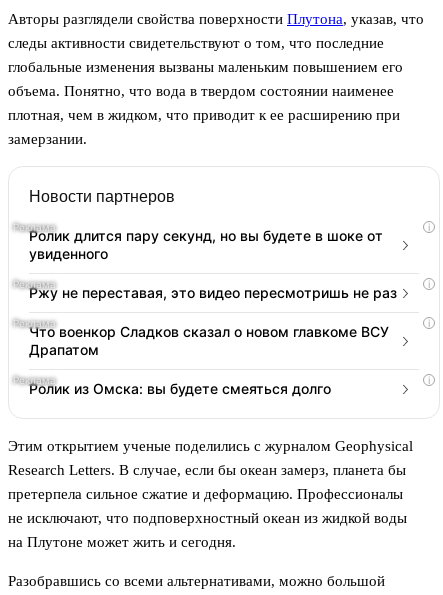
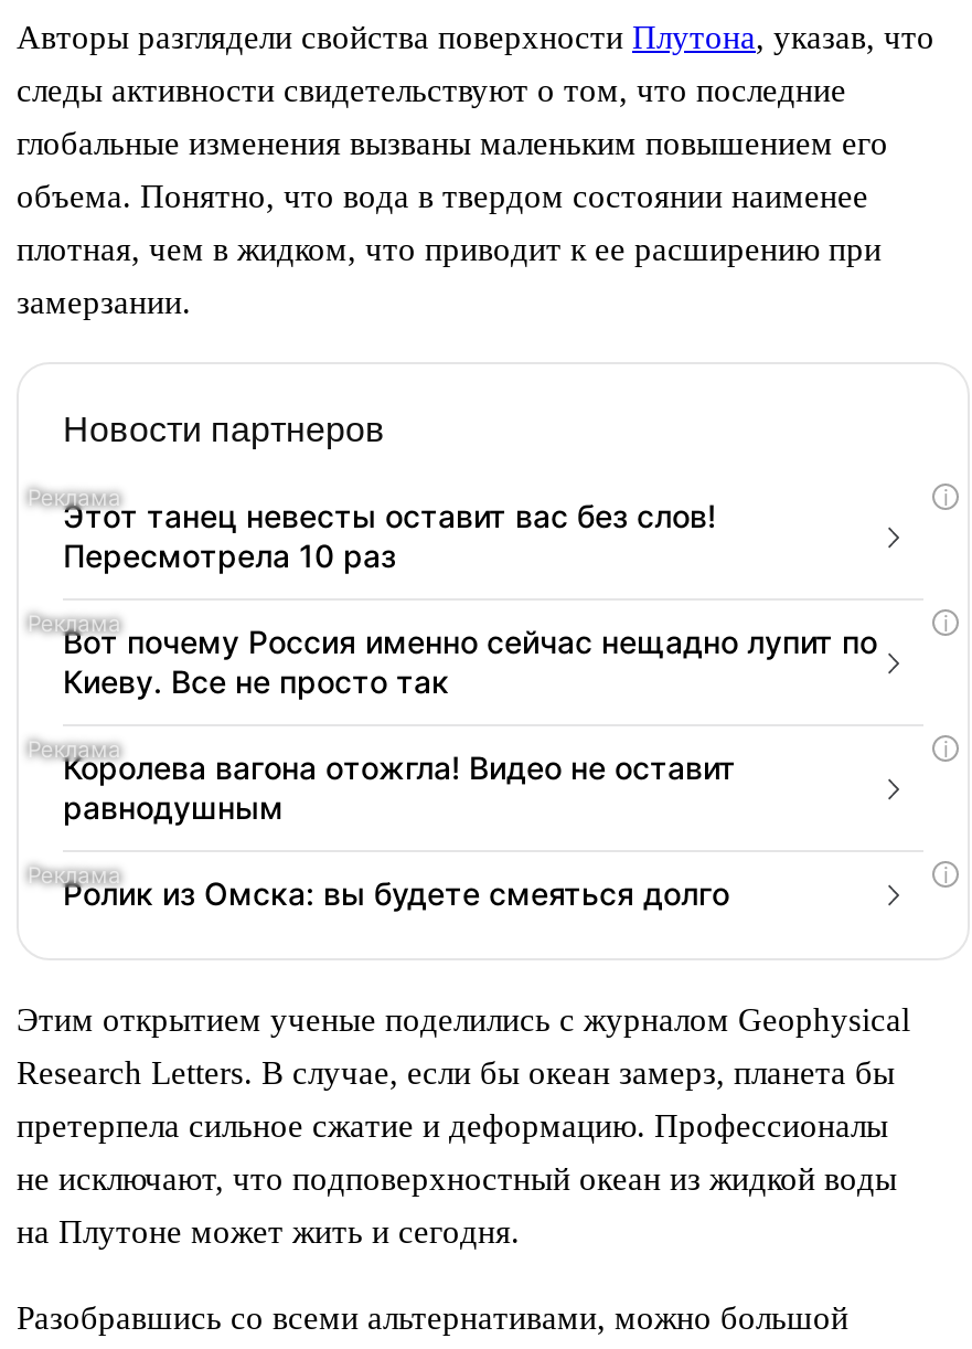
[29,227,383,262] Ролик длится пару секунд, но вы будете в шоке от | увиденного -> [63,497,716,574] Этот танец невесты оставит вас без слов! | Пересмотрела 10 раз
[29,284,397,301] Ржу не переставая, это видео пересмотришь не раз -> [63,623,877,700] Вот почему Россия именно сейчас нещадно лупит по | Киеву. Все не просто так
[29,323,389,358] Что военкор Сладков сказал о новом главкоме ВСУ | Драпатом -> [63,749,736,826] Королева вагона отожгла! Видео не оставит | равнодушным

